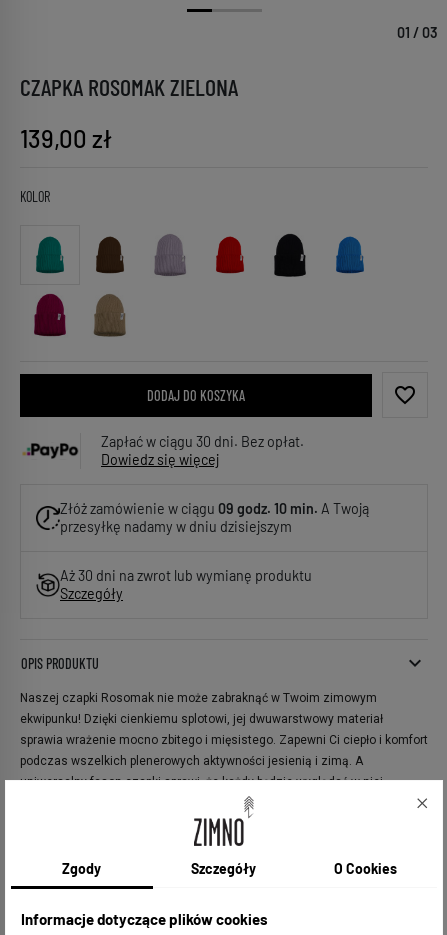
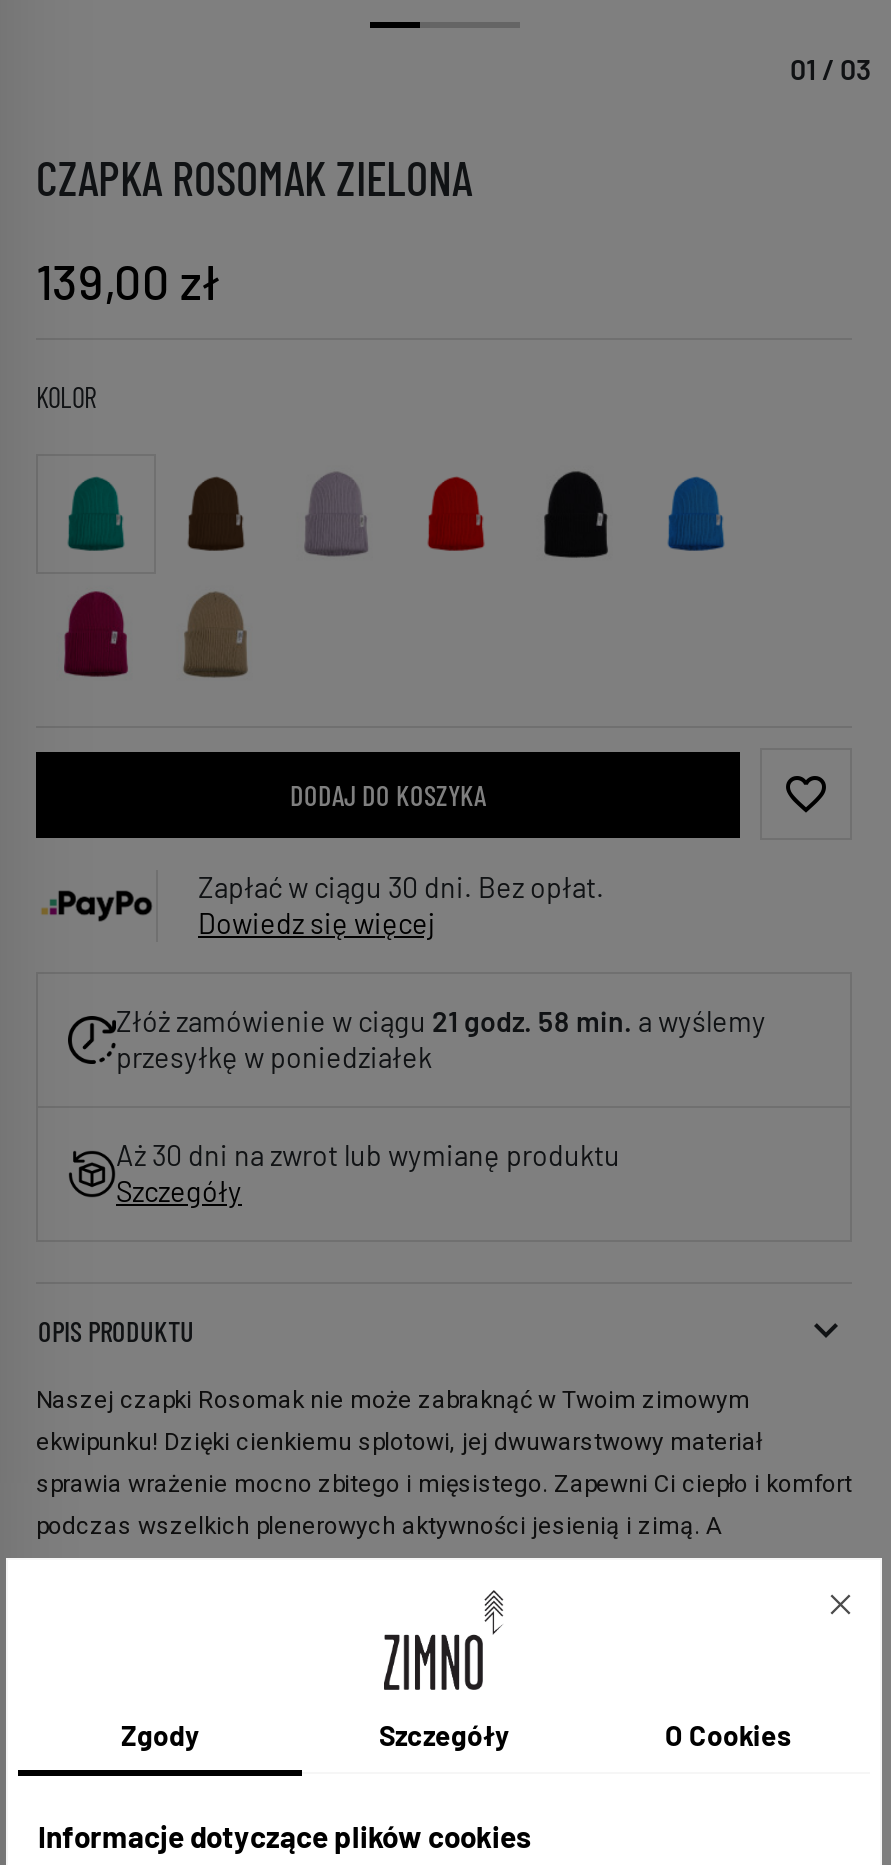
[60,500,369,535] Złóż zamówienie w ciągu 09 godz. 10 min. A Twoją | przesyłkę nadamy w dniu dzisiejszym -> [116,1004,766,1074] Złóż zamówienie w ciągu 21 godz. 58 min. a wyślemy | przesyłkę w poniedziałek

